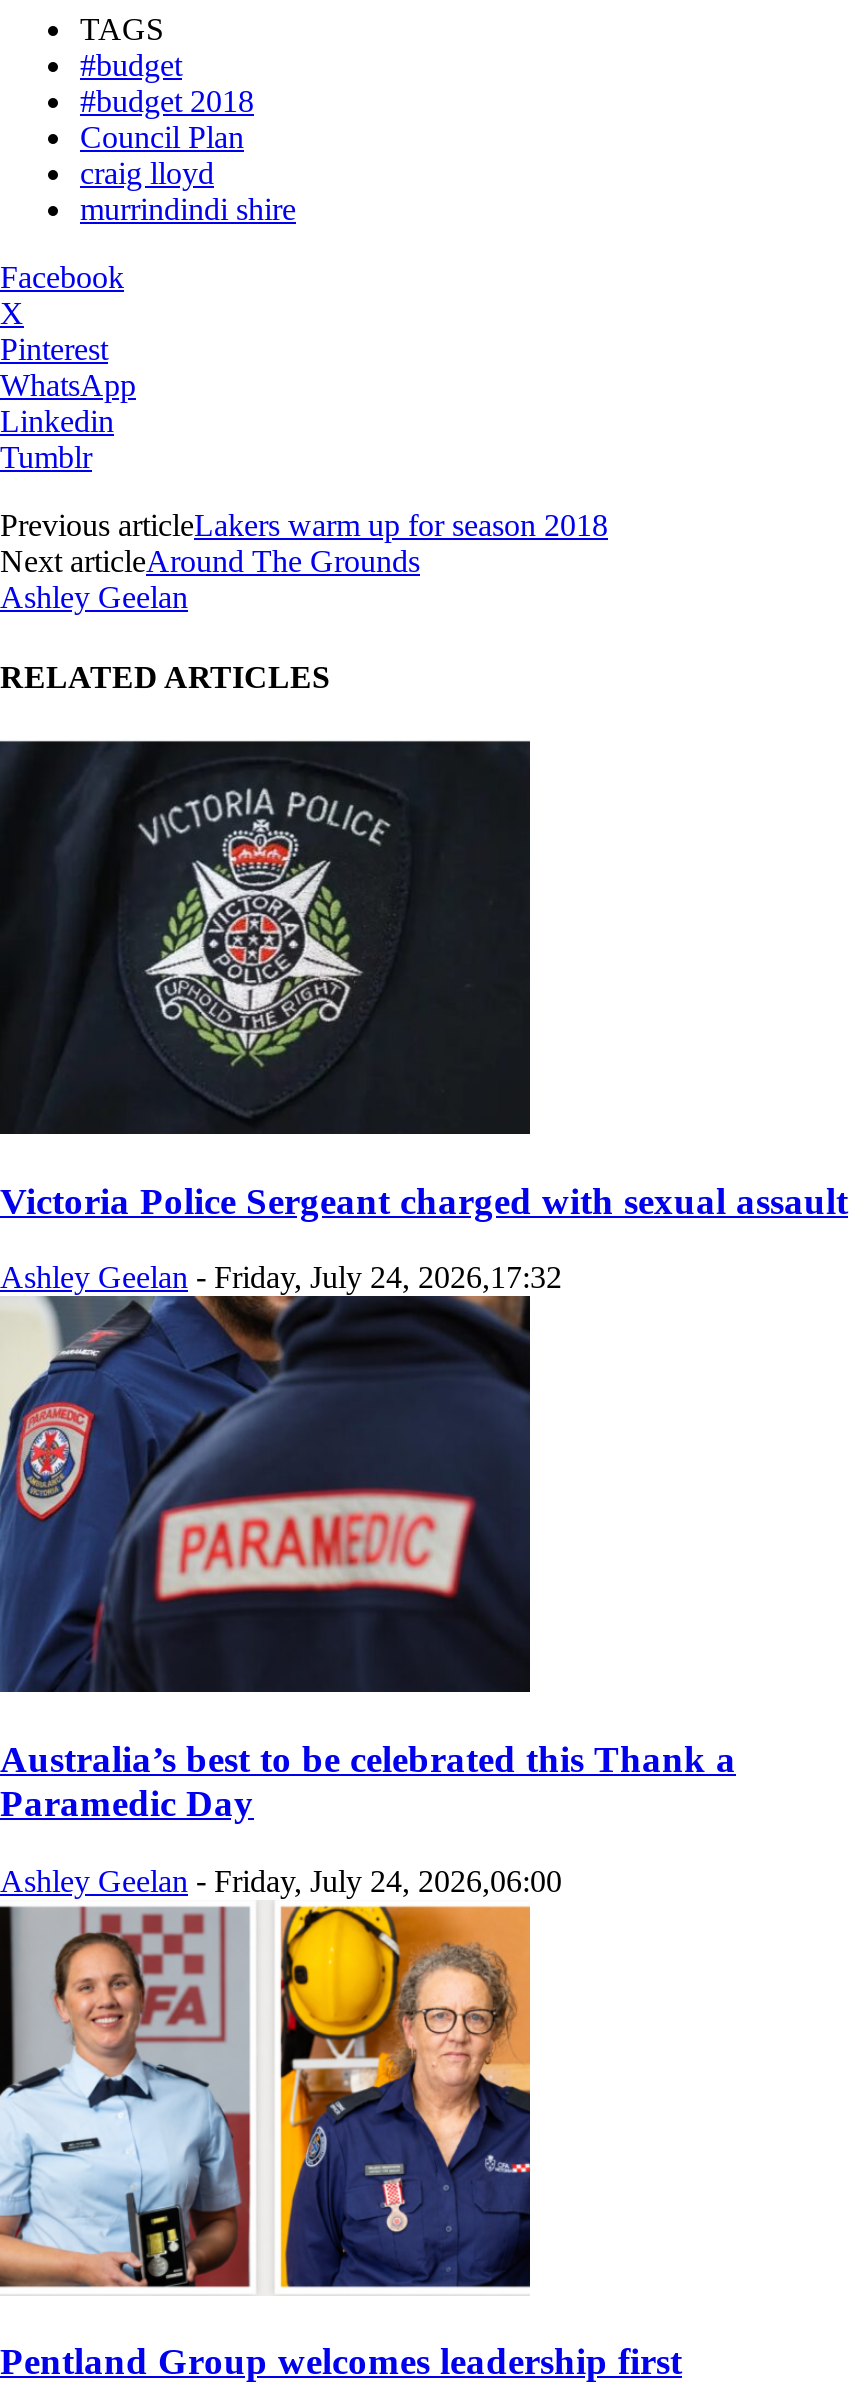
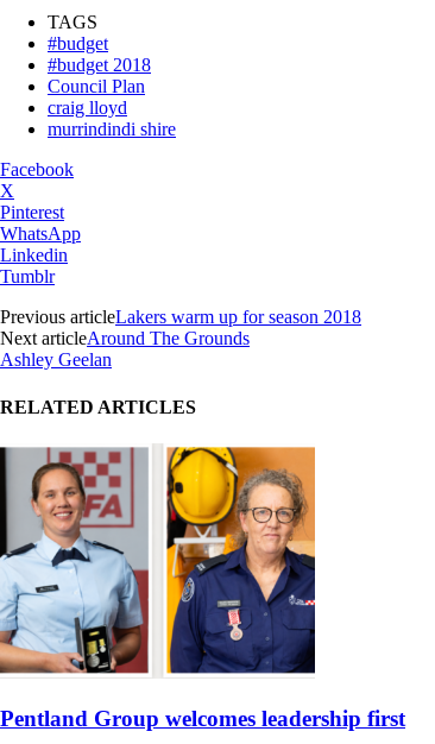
[0,738,848,1294] [image] | Victoria Police Sergeant charged with sexual assault | Ashley Geelan - Friday, July 24, 2026,17:32 -> none
[0,1310,736,1897] [image] | Australia’s best to be celebrated this Thank a | Paramedic Day | Ashley Geelan - Friday, July 24, 2026,06:00 -> none

